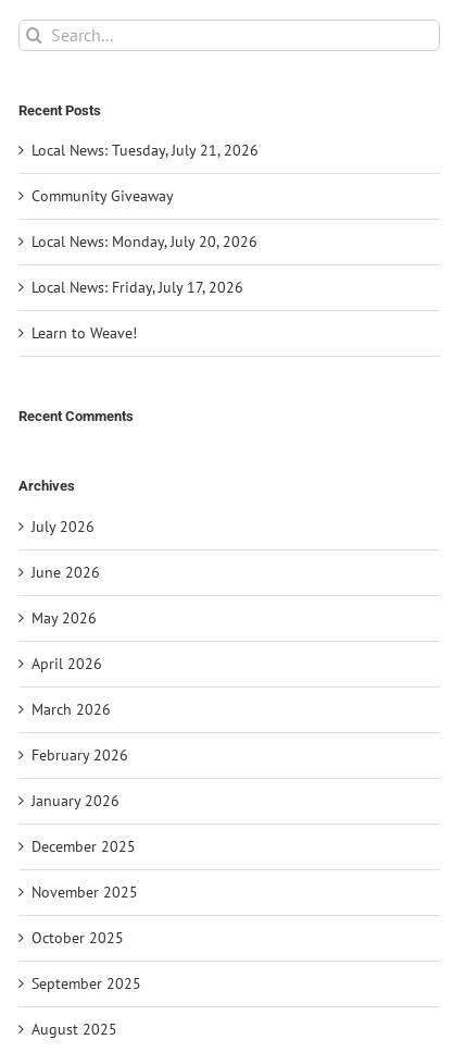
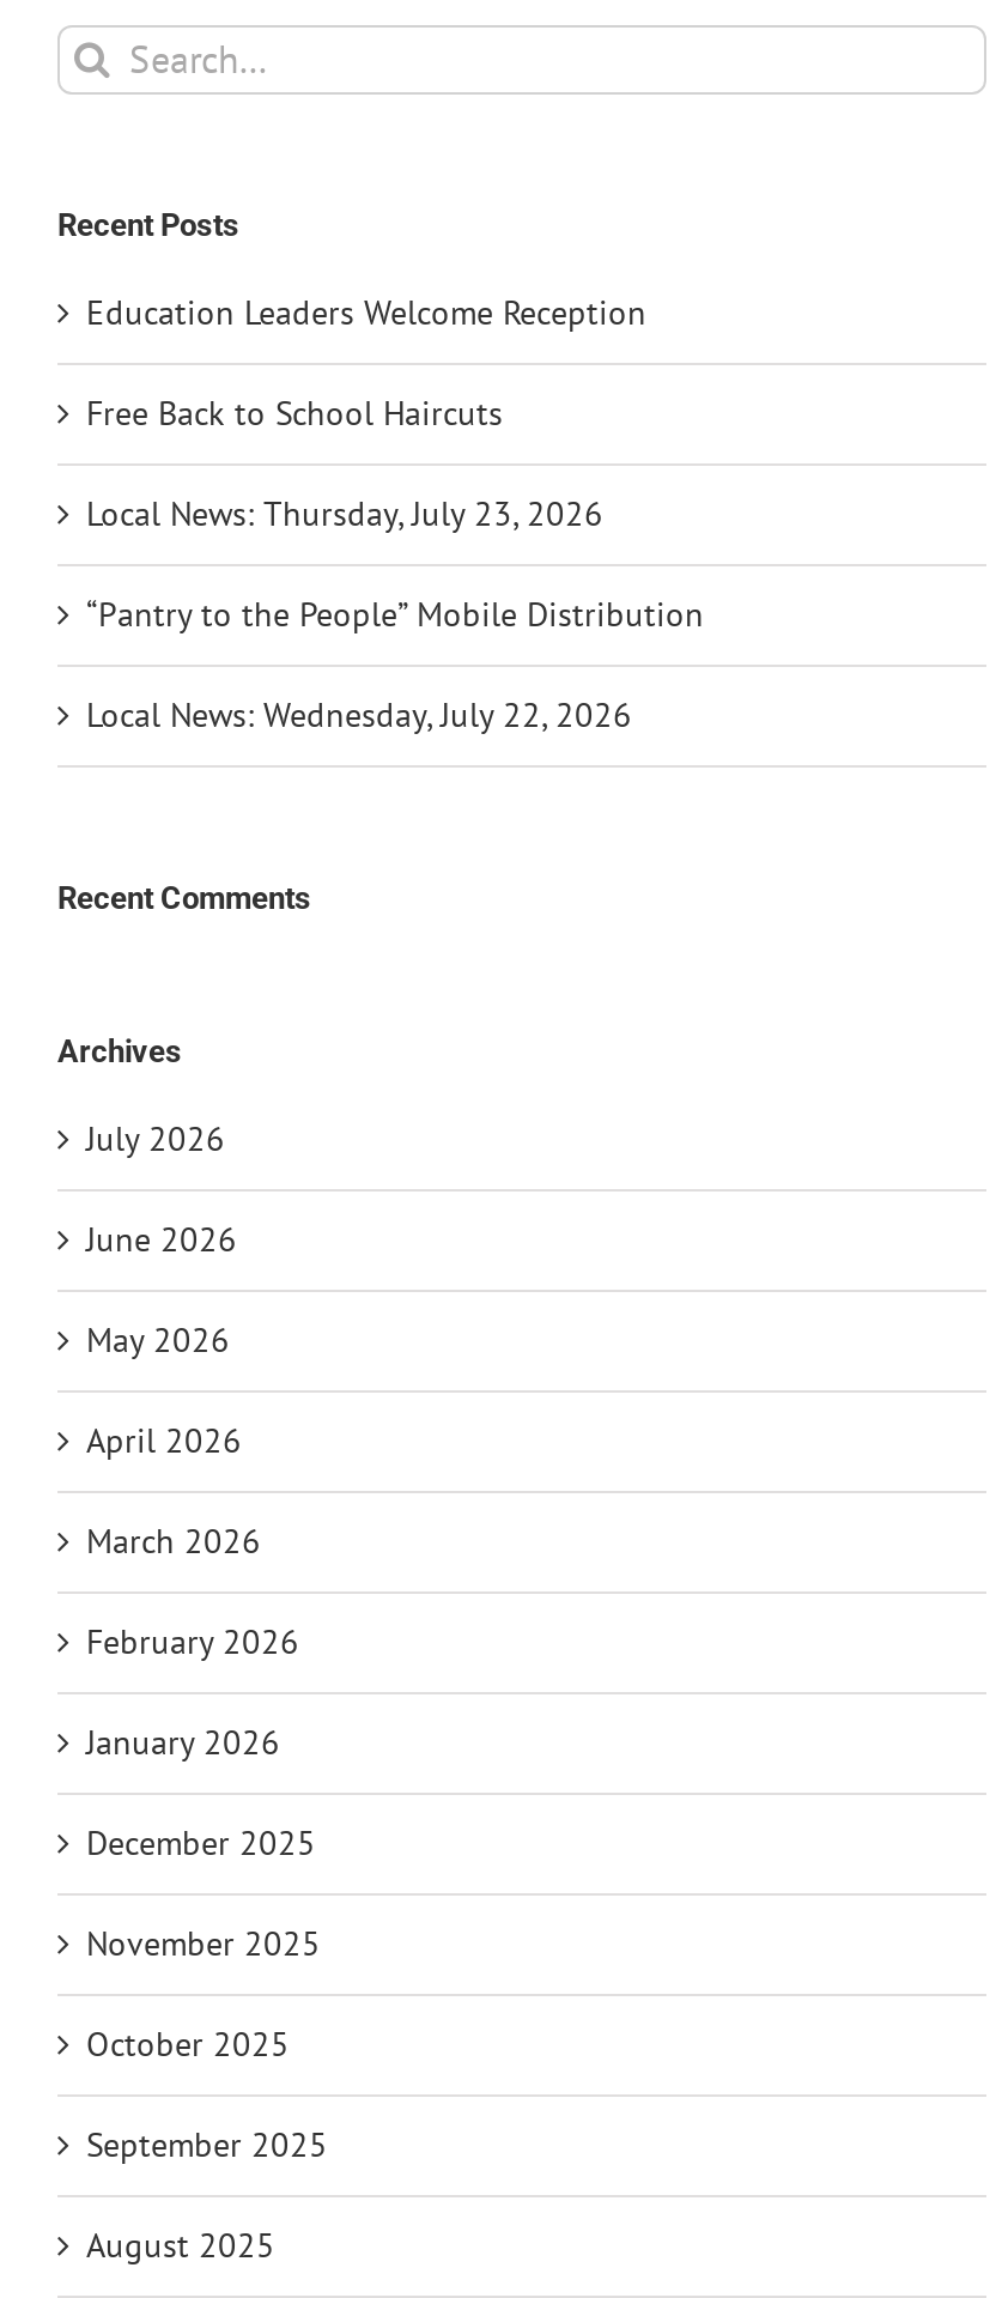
[32,141,259,160] Local News: Tuesday, July 21, 2026 -> [86,292,646,335] Education Leaders Welcome Reception
[32,186,174,206] Community Giveaway -> [86,392,503,435] Free Back to School Haircuts
[32,232,257,252] Local News: Monday, July 20, 2026 -> [86,493,603,536] Local News: Thursday, July 23, 2026
[32,278,243,297] Local News: Friday, July 17, 2026 -> [86,593,704,637] “Pantry to the People” Mobile Distribution
[32,323,137,343] Learn to Weave! -> [86,694,632,737] Local News: Wednesday, July 22, 2026

